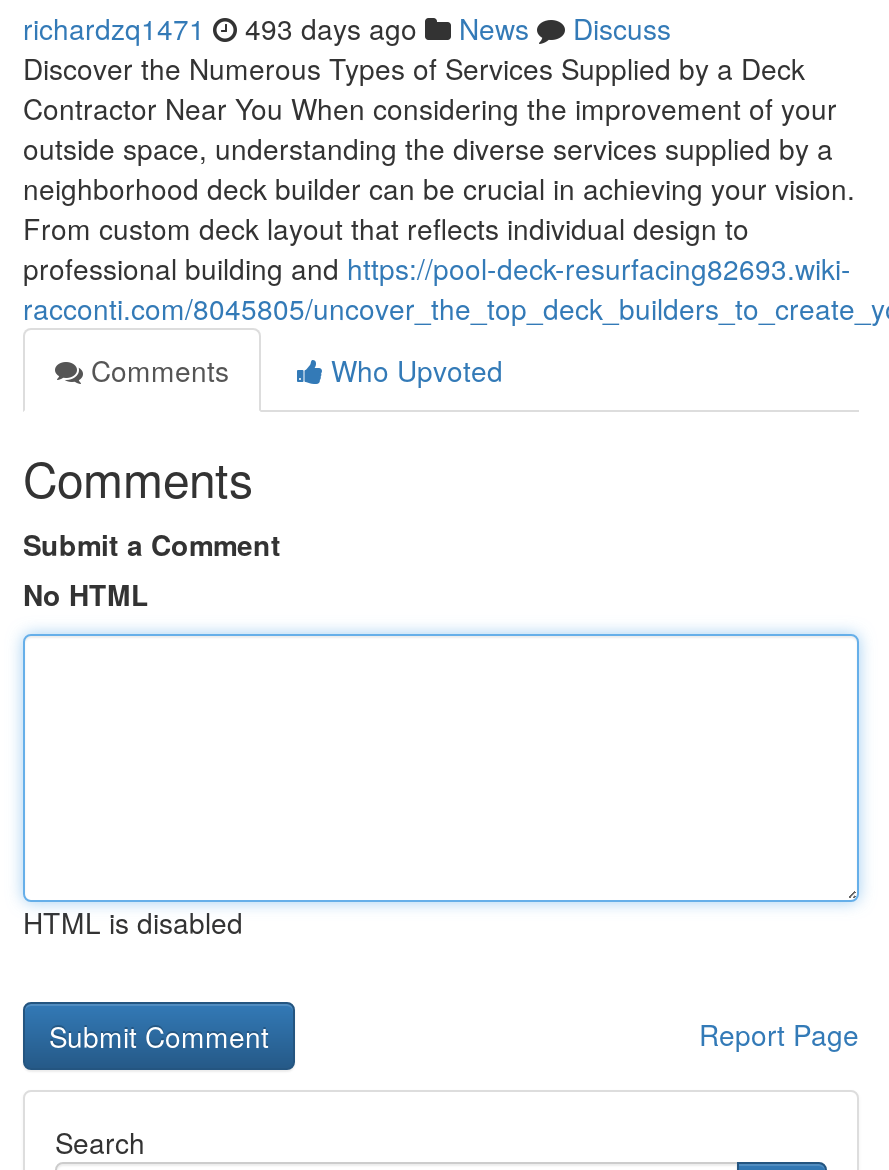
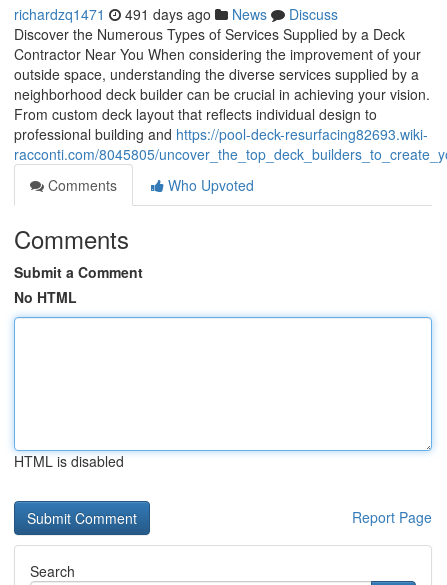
[23,8,671,48] richardzq1471 493 days ago News Discuss -> [14,4,338,24] richardzq1471 491 days ago News Discuss

